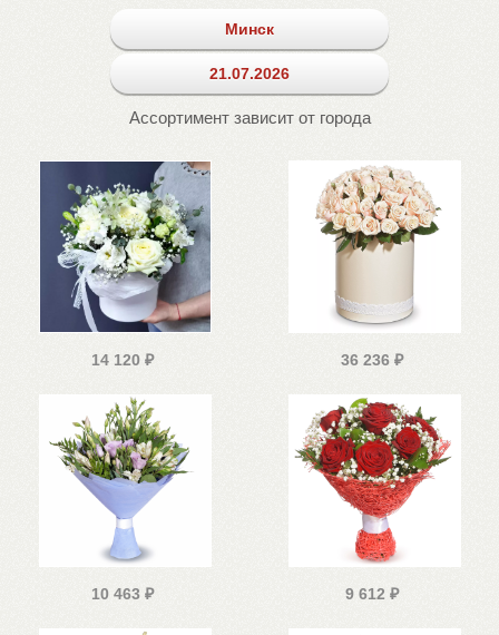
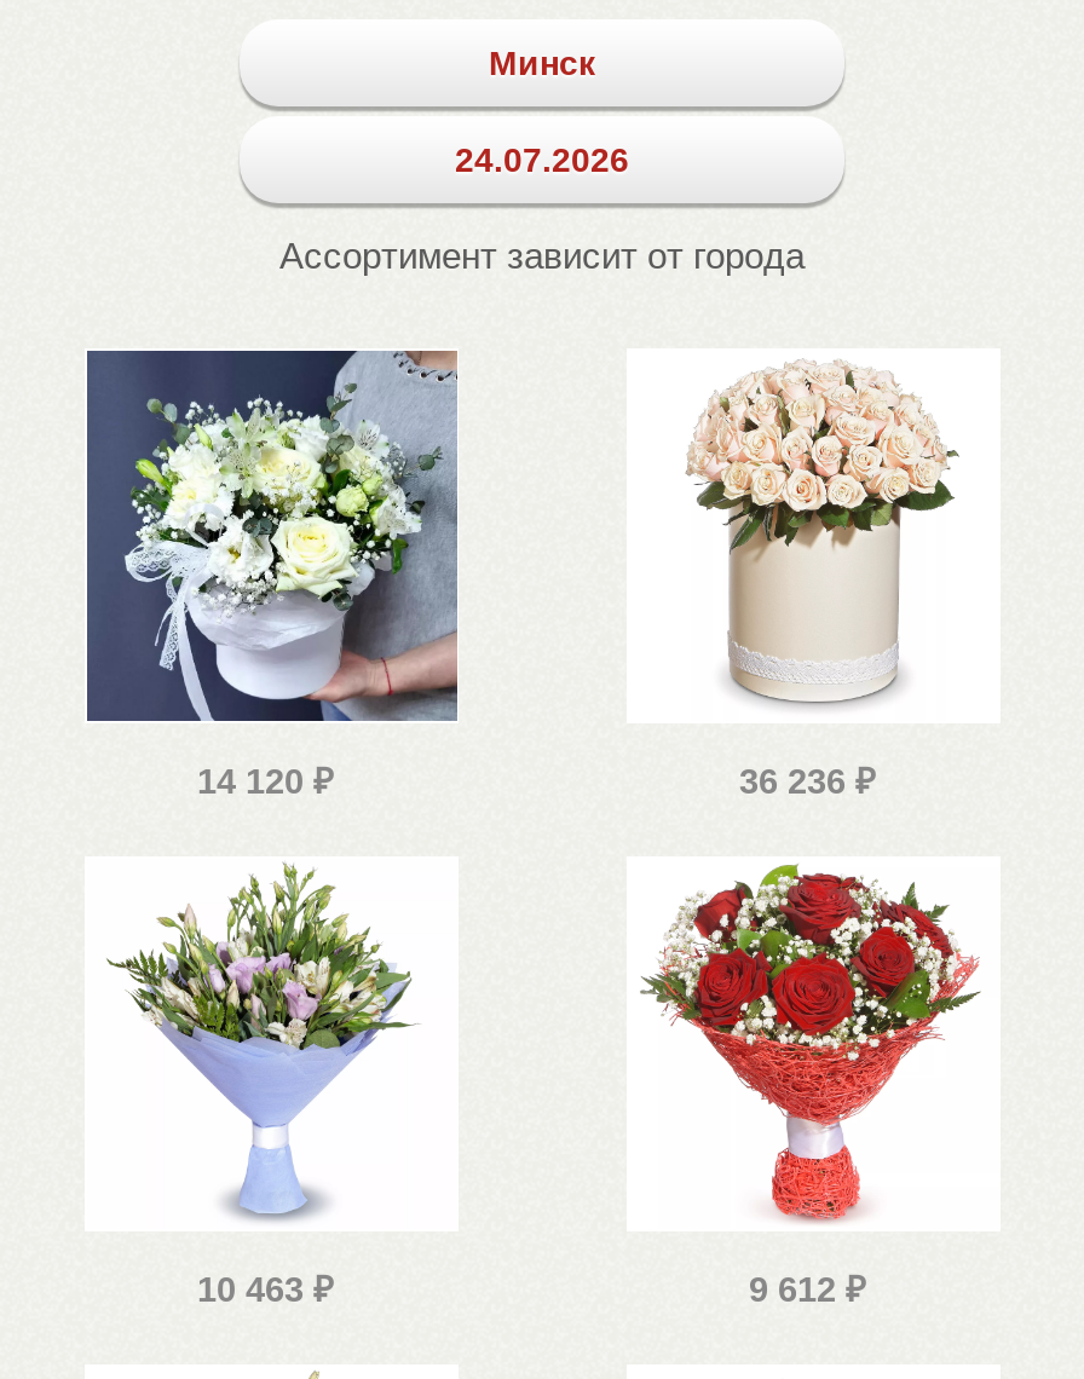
[209,65,290,82] 21.07.2026 -> [455,140,629,179] 24.07.2026

